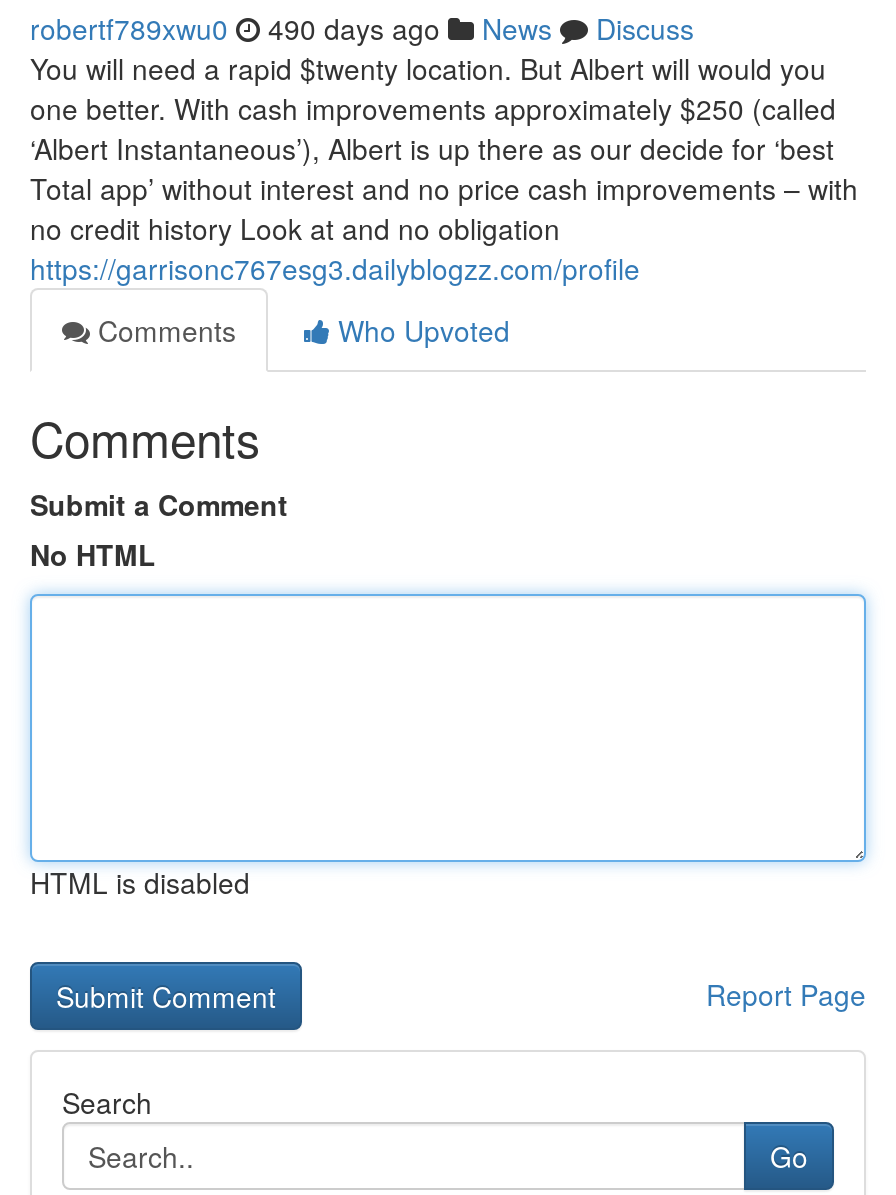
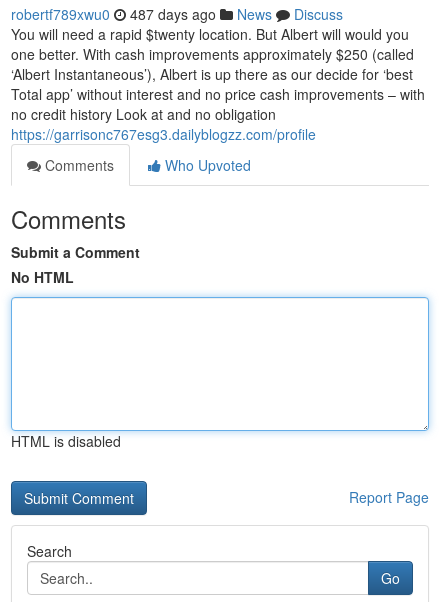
[30,8,694,48] robertf789xwu0 490 days ago News Discuss -> [11,4,343,24] robertf789xwu0 487 days ago News Discuss

